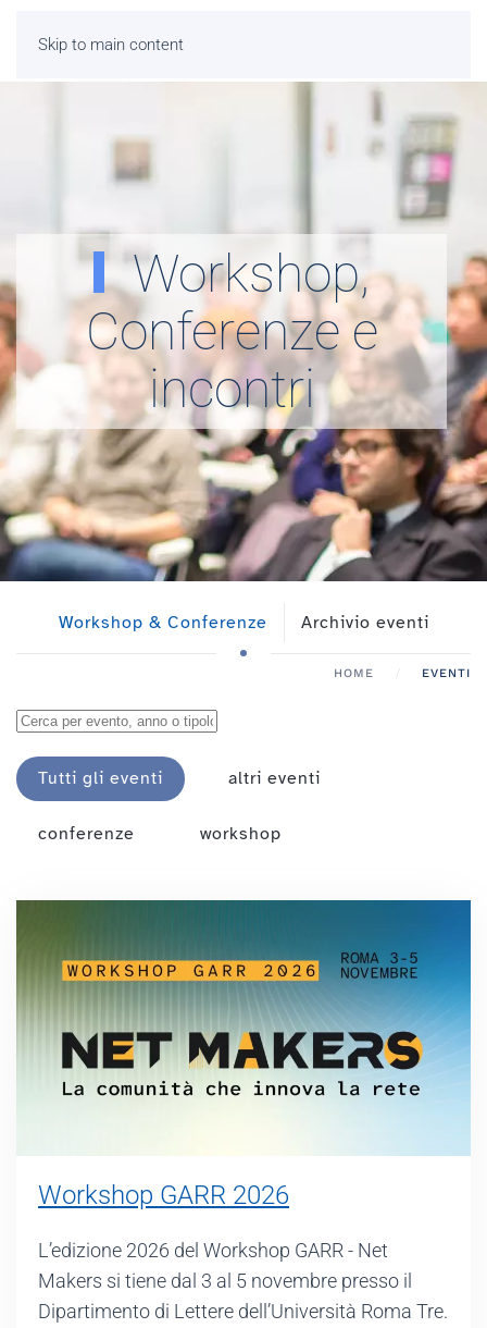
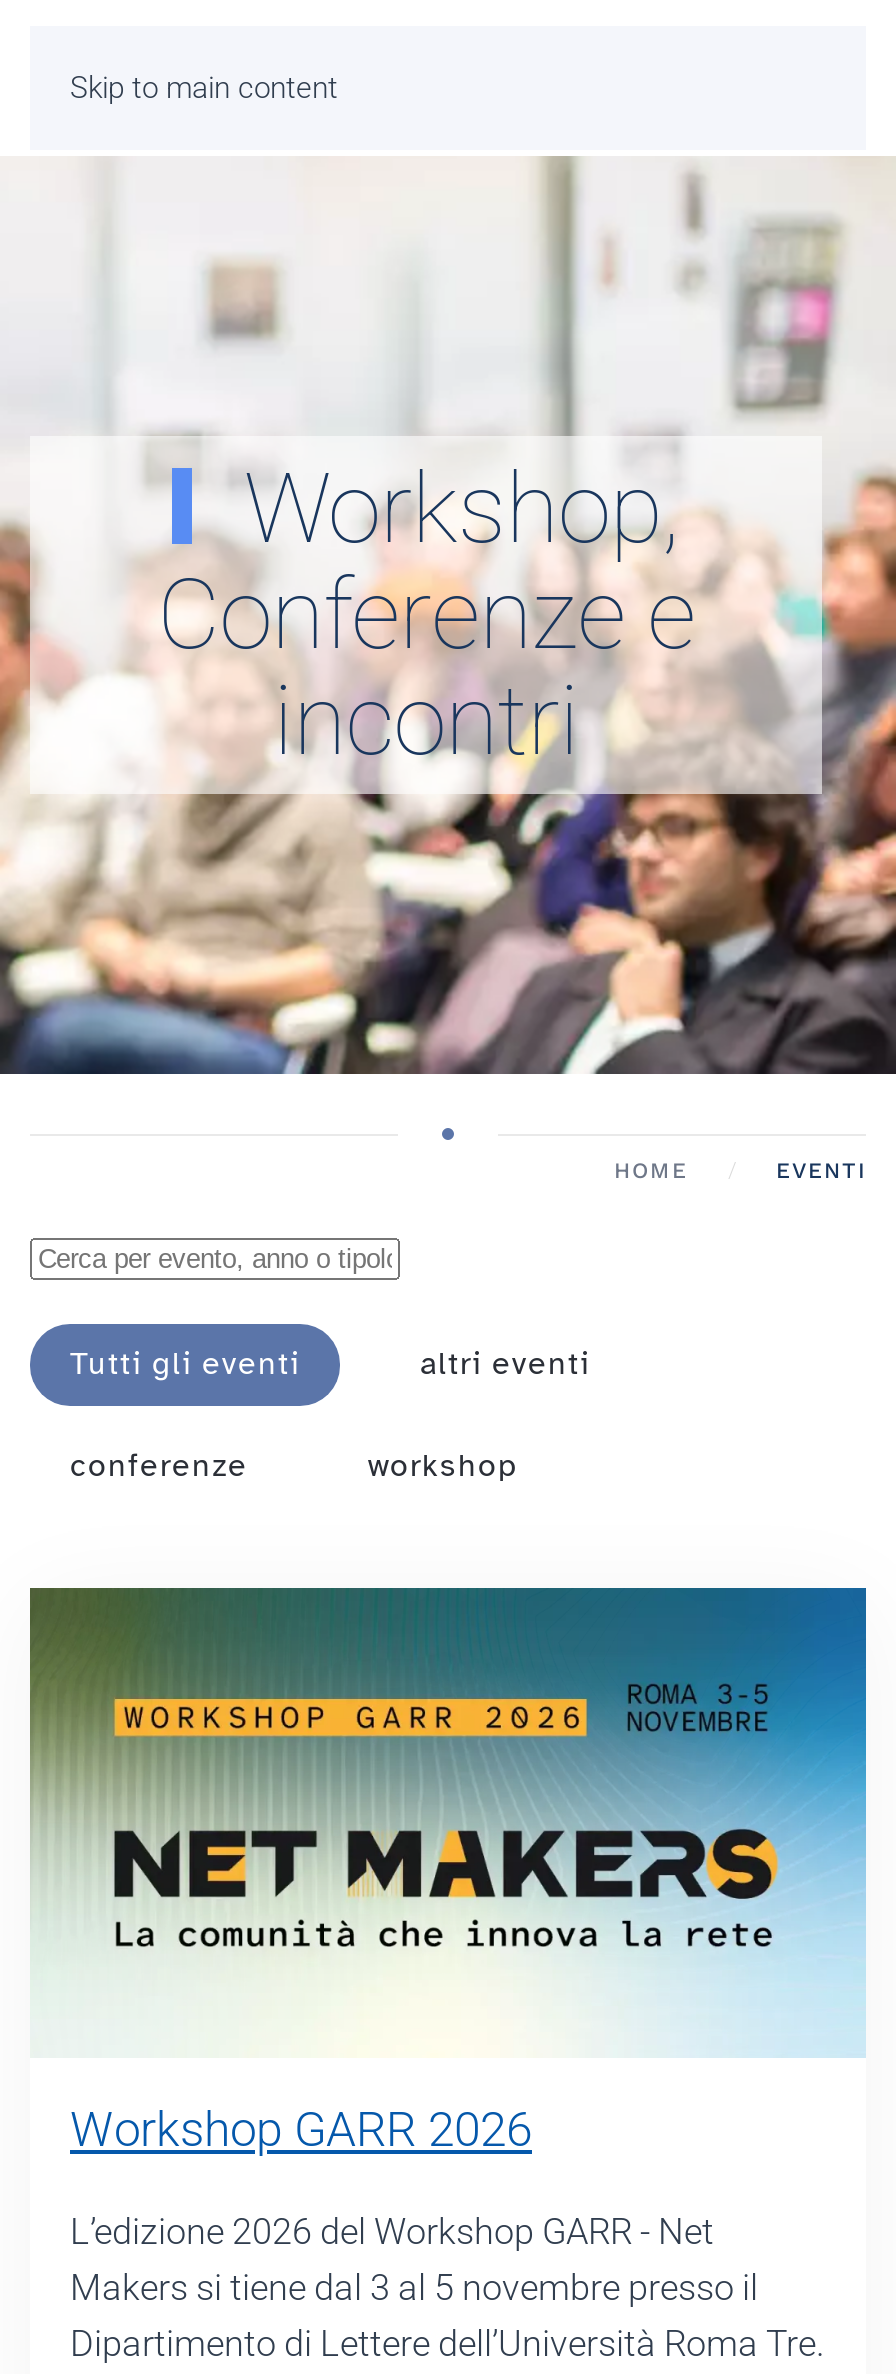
[58,611,429,633] Workshop & Conferenze | Archivio eventi -> none

